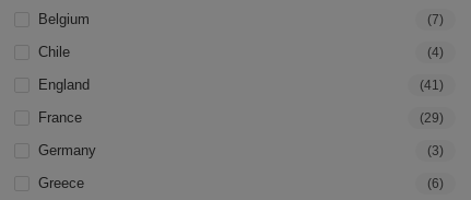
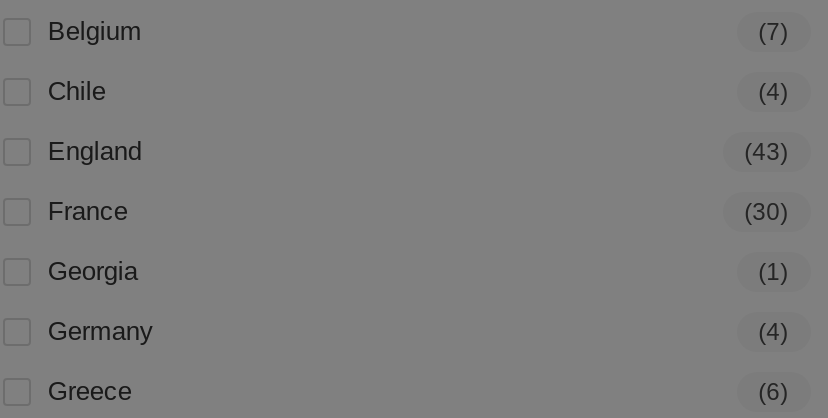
[419,77,443,92] (41) -> [744,138,788,166] (43)
[419,110,443,125] (29) -> [48,198,788,286] (30) | Georgia | (1)
[427,143,443,158] (3) -> [758,318,788,346] (4)

